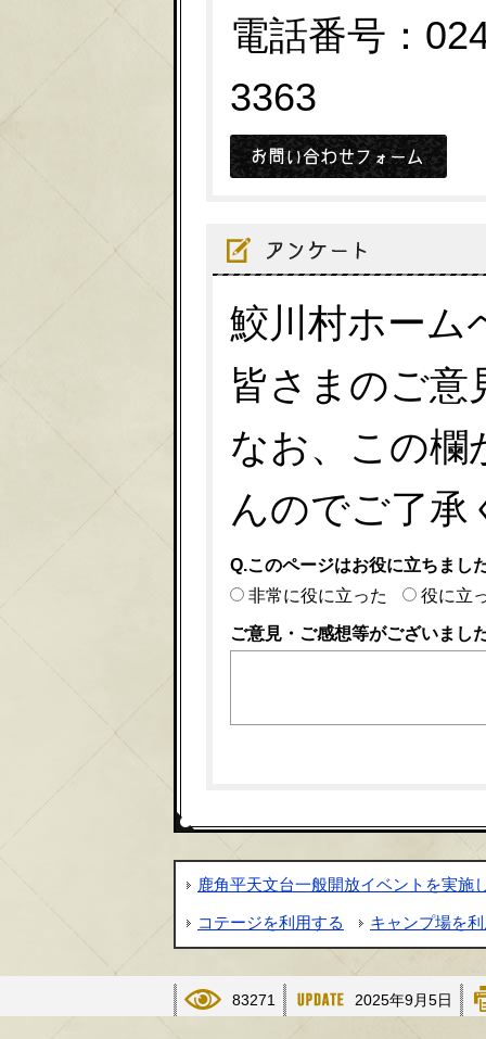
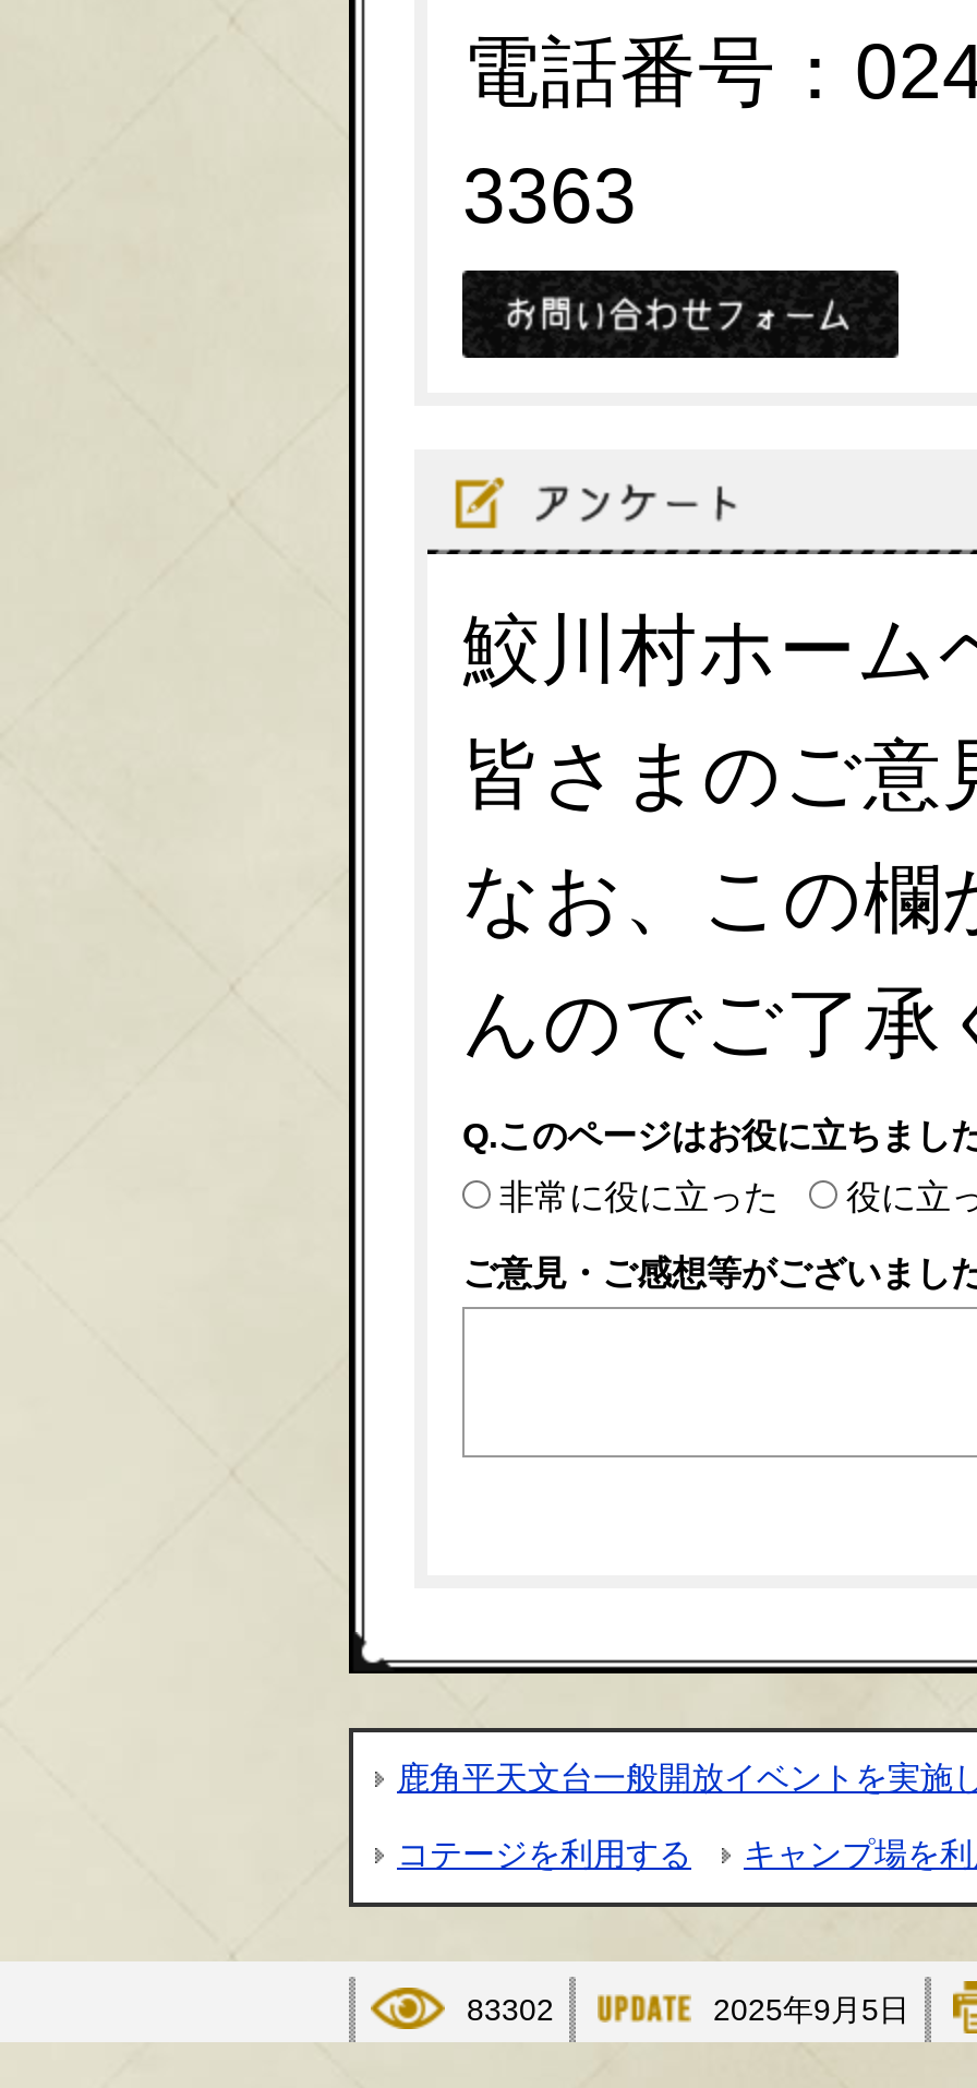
[232,991,276,1009] 83271 -> [467,1992,554,2027] 83302

